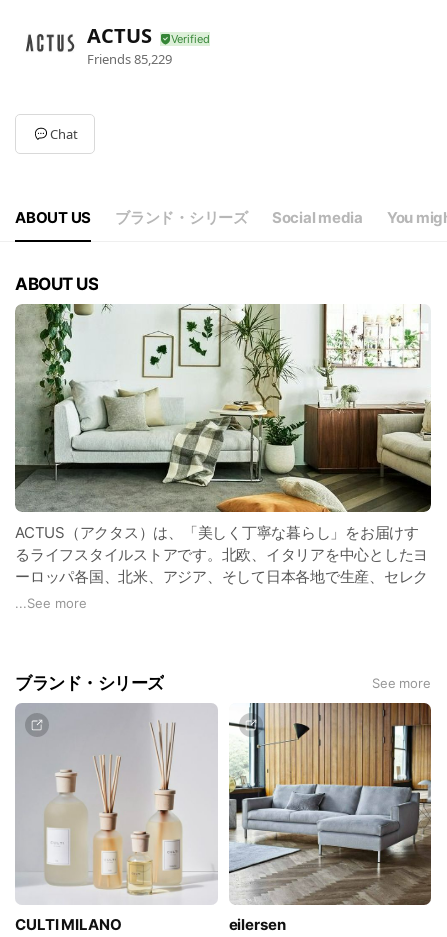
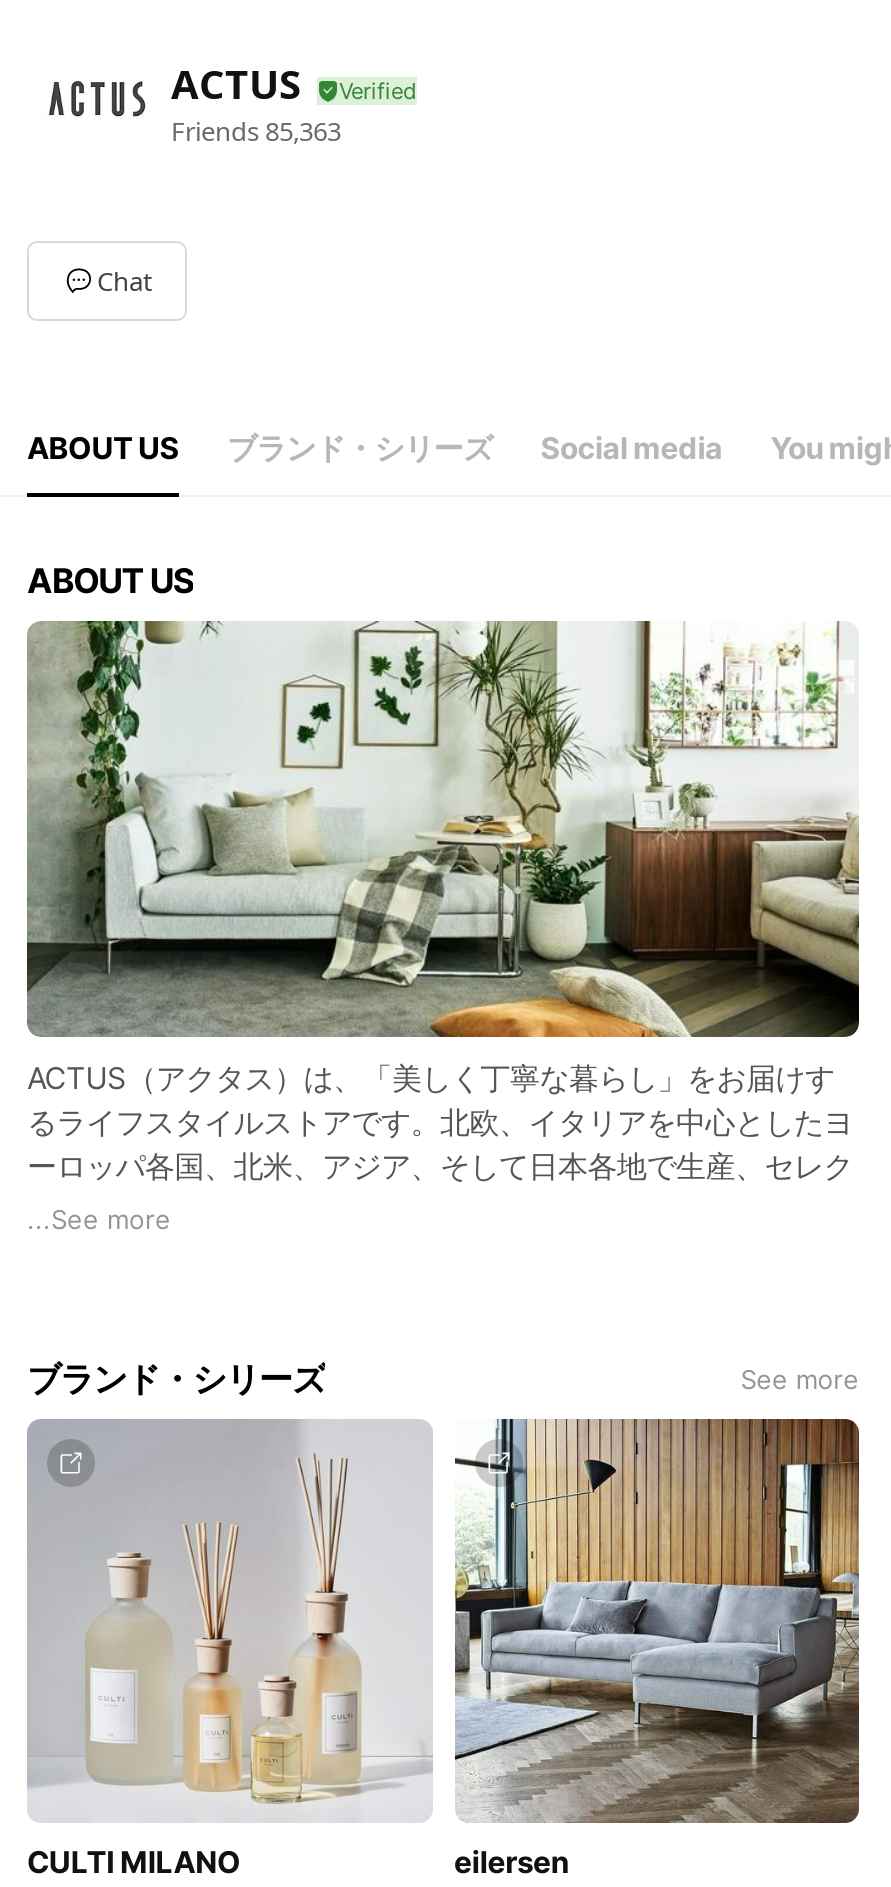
[87,49,172,67] Friends 85,229 -> [171,112,341,148] Friends 85,363

